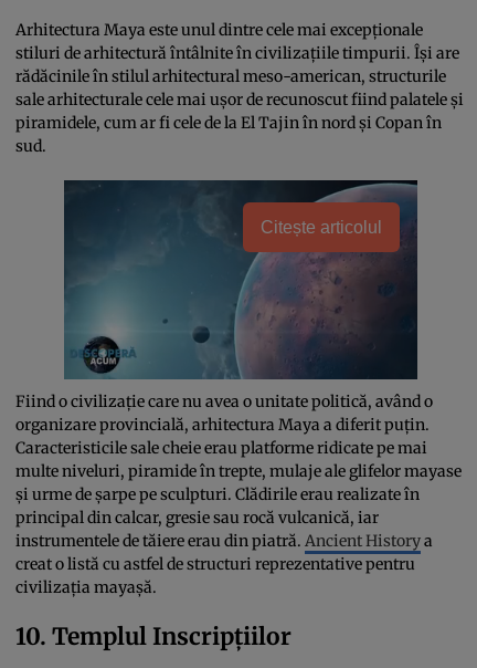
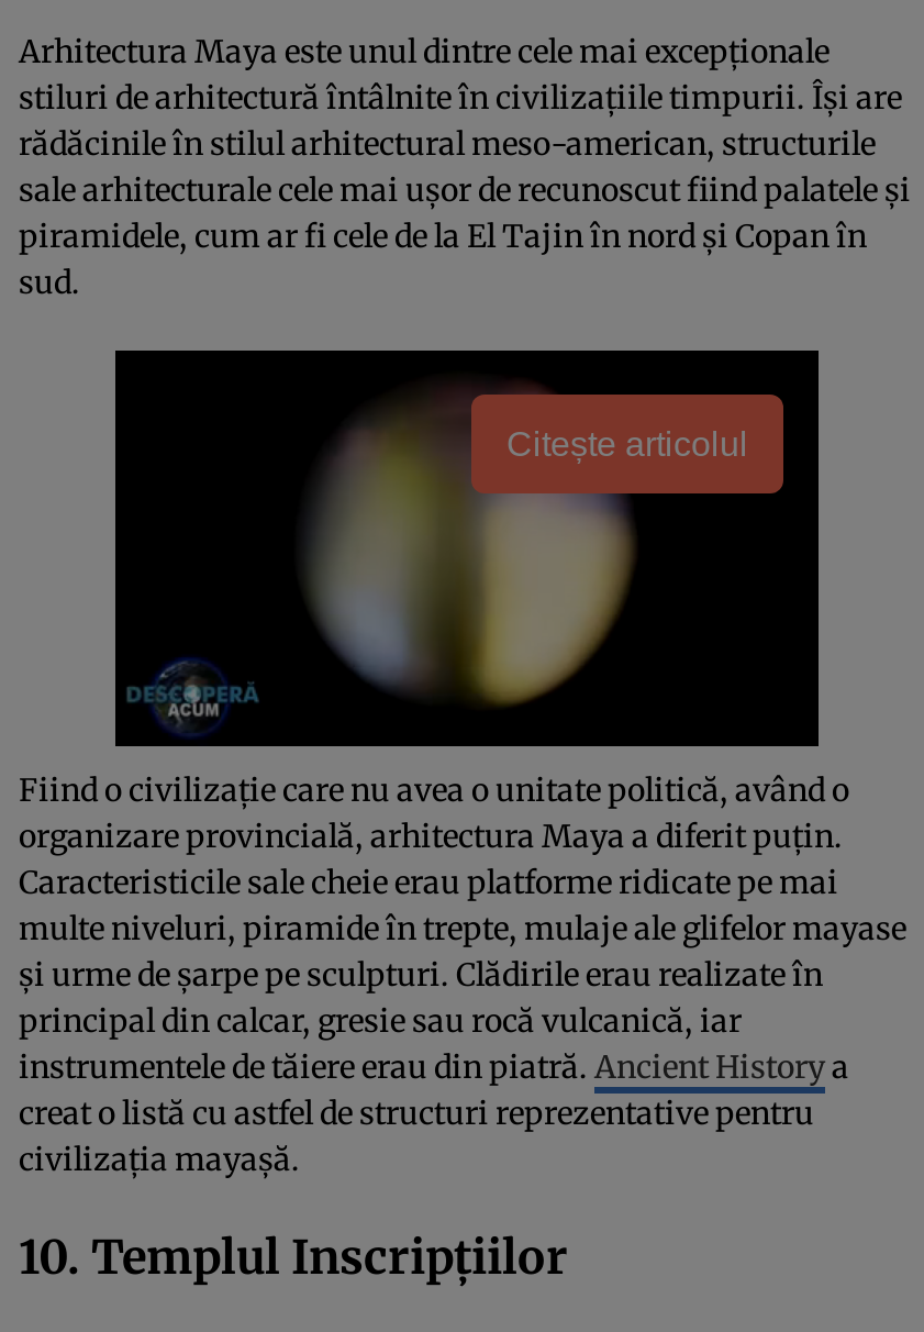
[63,179,418,380] [image] -> [113,348,821,748] [image]

